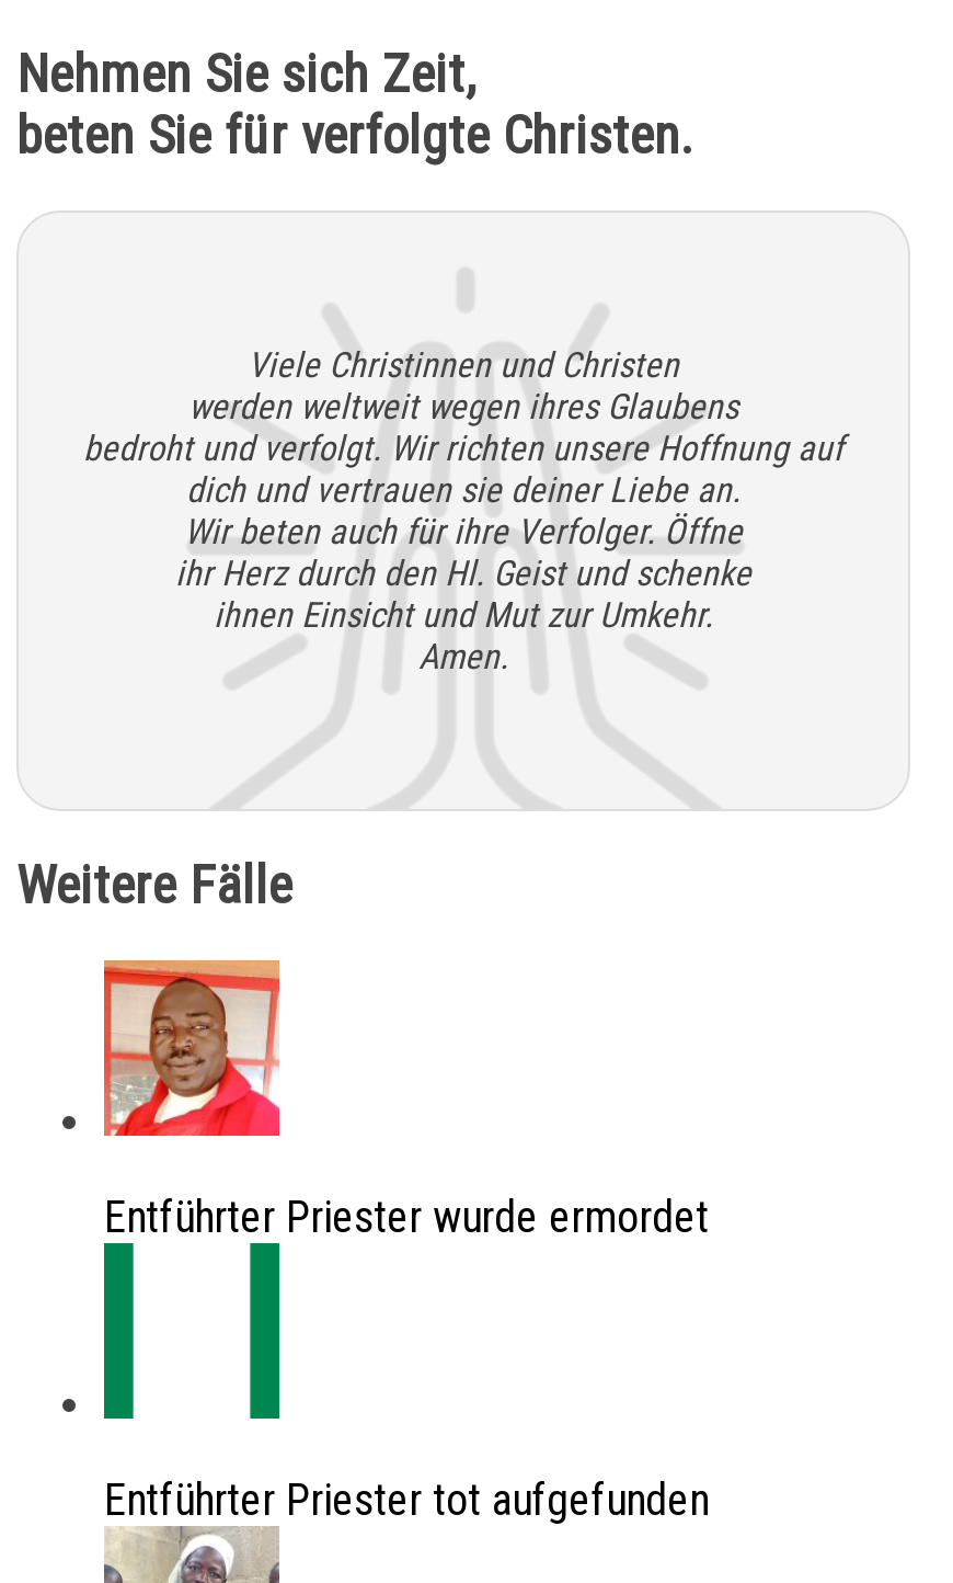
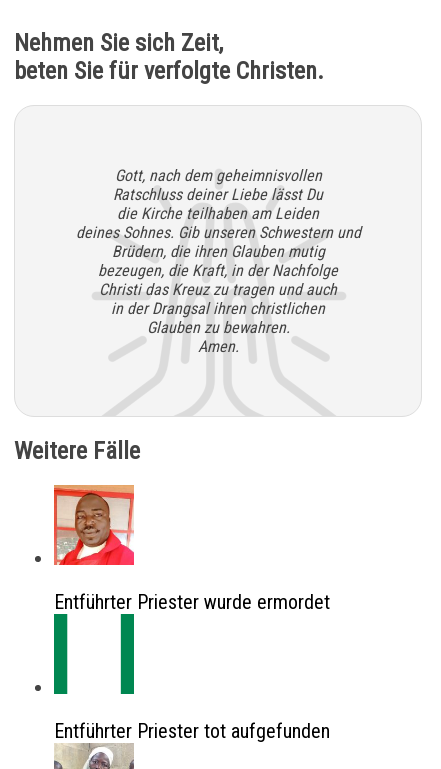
[83,344,843,636] Viele Christinnen und Christen | werden weltweit wegen ihres Glaubens | bedroht und verfolgt. Wir richten unsere Hoffnung auf | dich und vertrauen sie deiner Liebe an. | Wir beten auch für ihre Verfolger. Öffne | ihr Herz durch den Hl. Geist und schenke | ihnen Einsicht und Mut zur Umkehr. -> [75,166,360,337] Gott, nach dem geheimnisvollen | Ratschluss deiner Liebe lässt Du | die Kirche teilhaben am Leiden | deines Sohnes. Gib unseren Schwestern und | Brüdern, die ihren Glauben mutig | bezeugen, die Kraft, in der Nachfolge | Christi das Kreuz zu tragen und auch | in der Drangsal ihren christlichen | Glauben zu bewahren.

